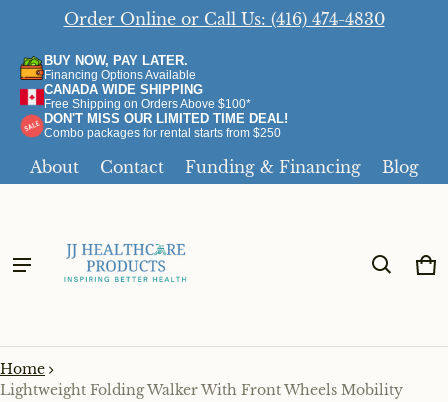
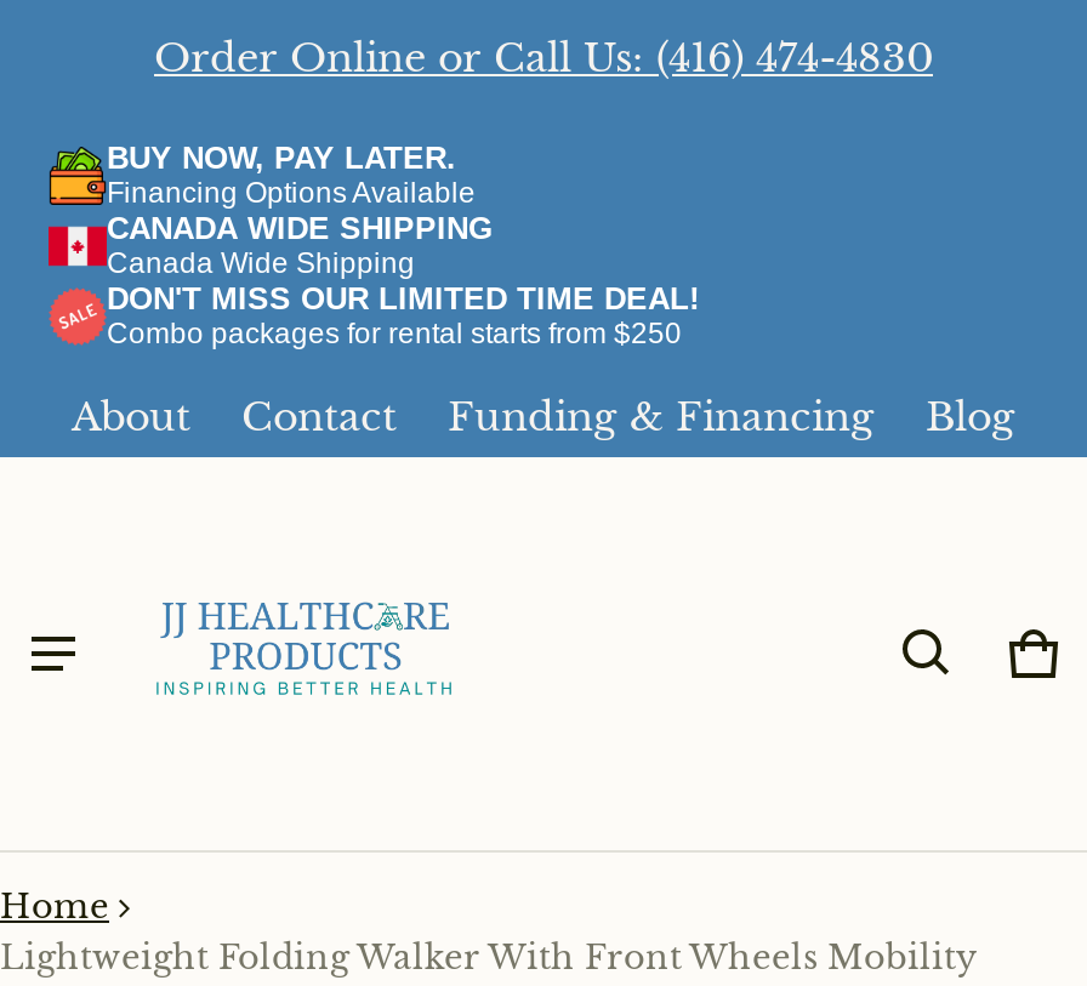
[44,97,251,111] Free Shipping on Orders Above $100* -> [107,246,415,280] Canada Wide Shipping

